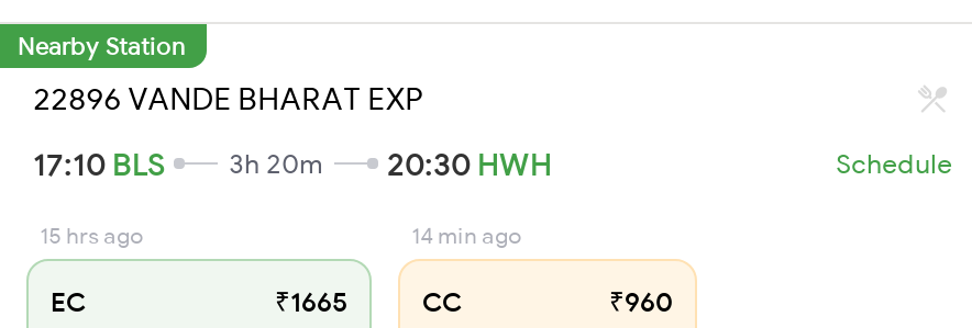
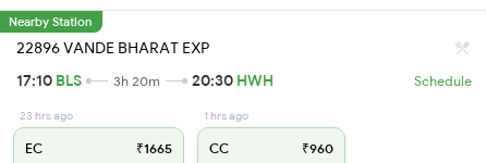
[40,221,143,249] 15 hrs ago -> [20,109,73,123] 23 hrs ago
[411,221,521,249] 14 min ago -> [204,109,248,123] 1 hrs ago

